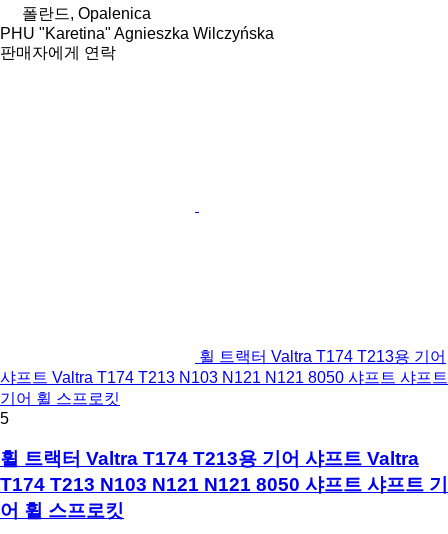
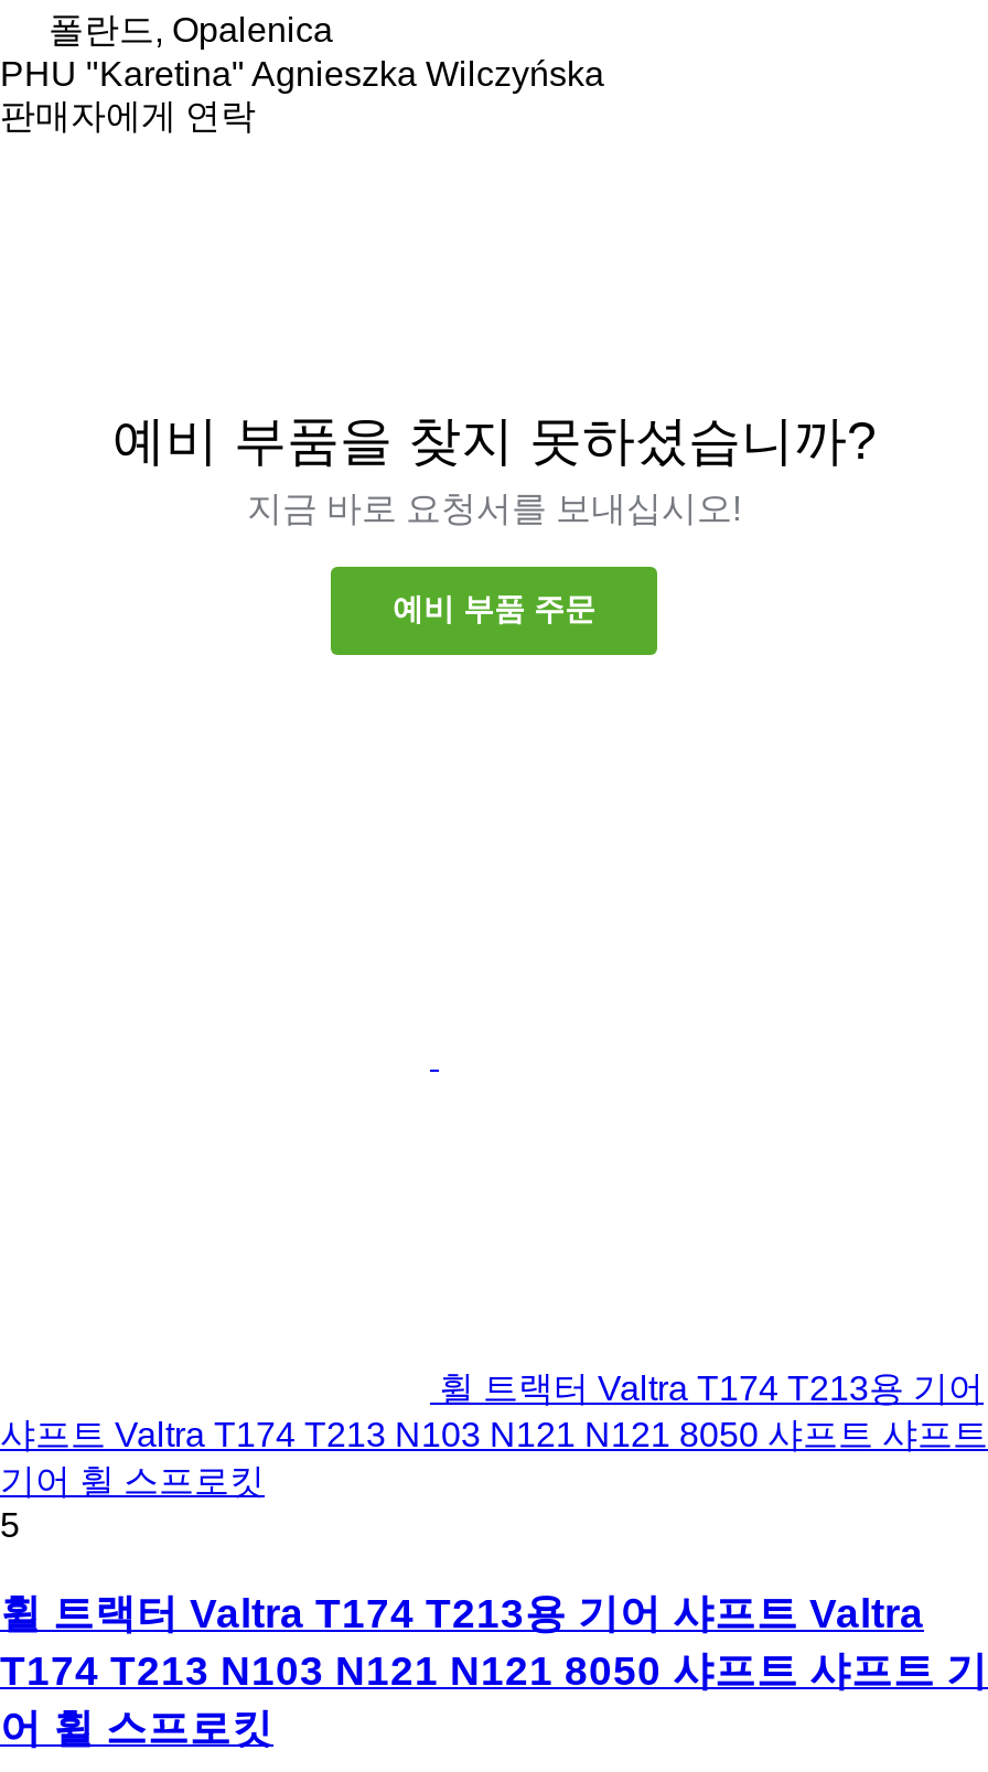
none -> [112,410,876,626] 예비 부품을 찾지 못하셨습니까? | 지금 바로 요청서를 보내십시오! | 예비 부품 주문

